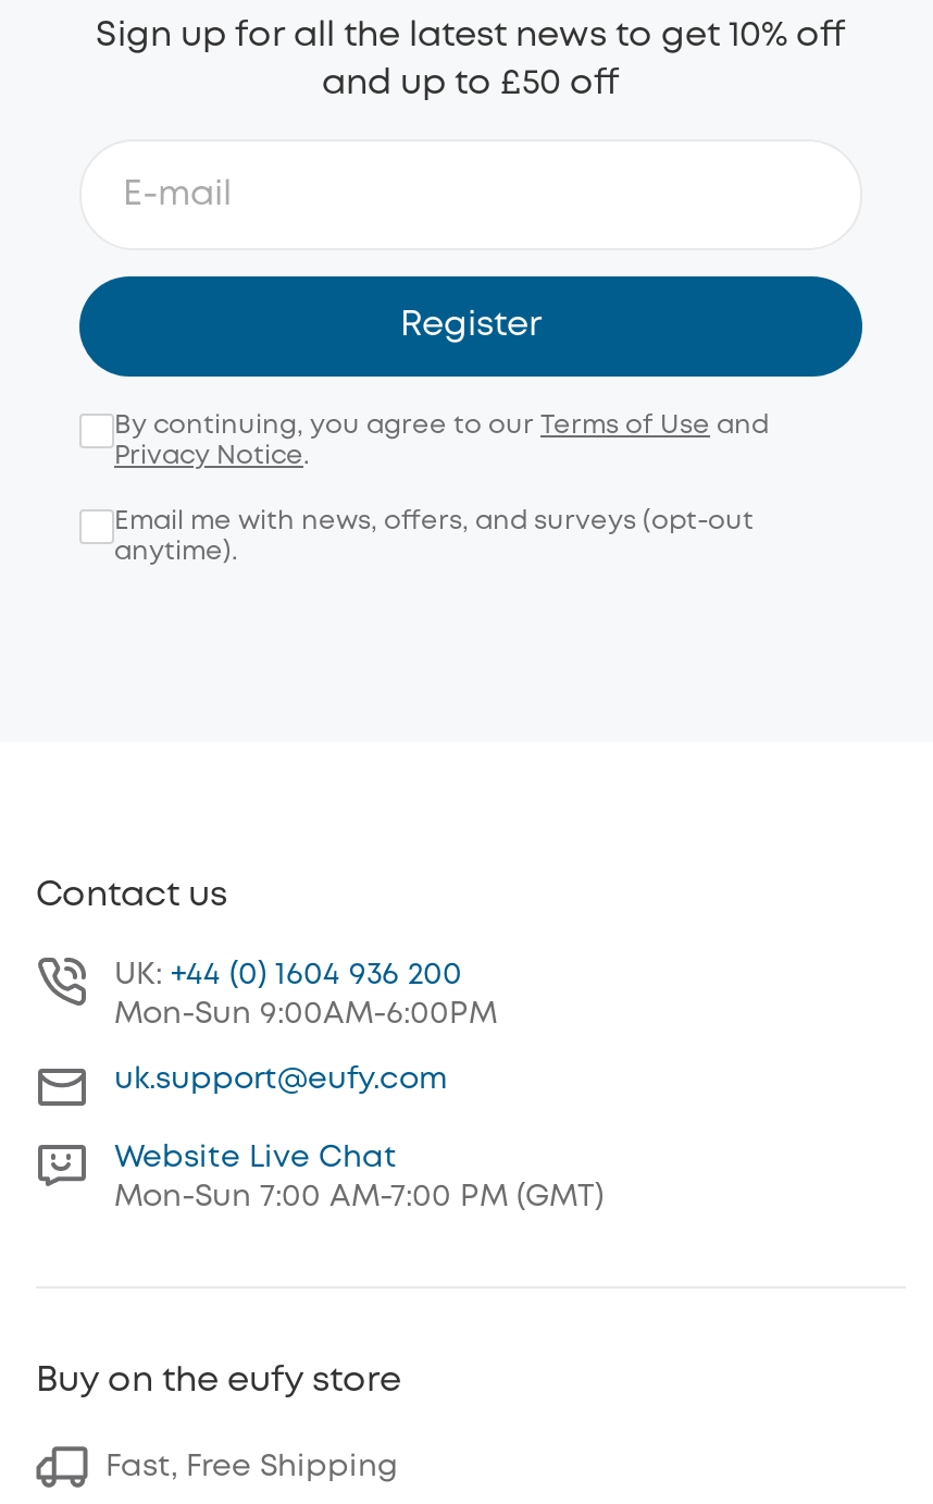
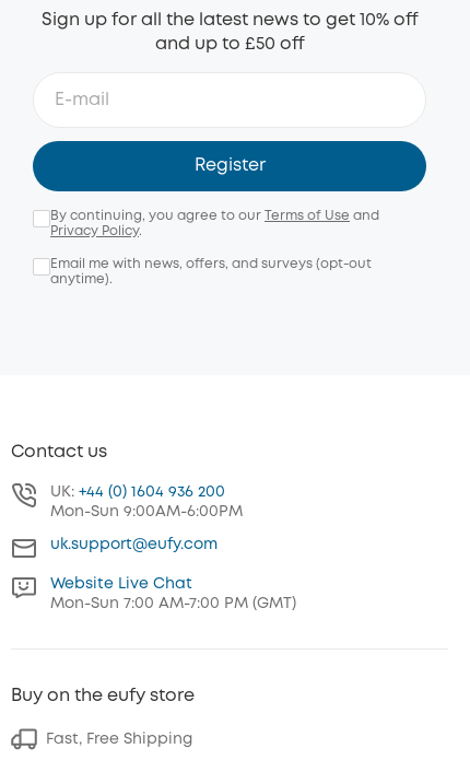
[114,443,310,467] Privacy Notice. -> [50,225,142,237] Privacy Policy.

